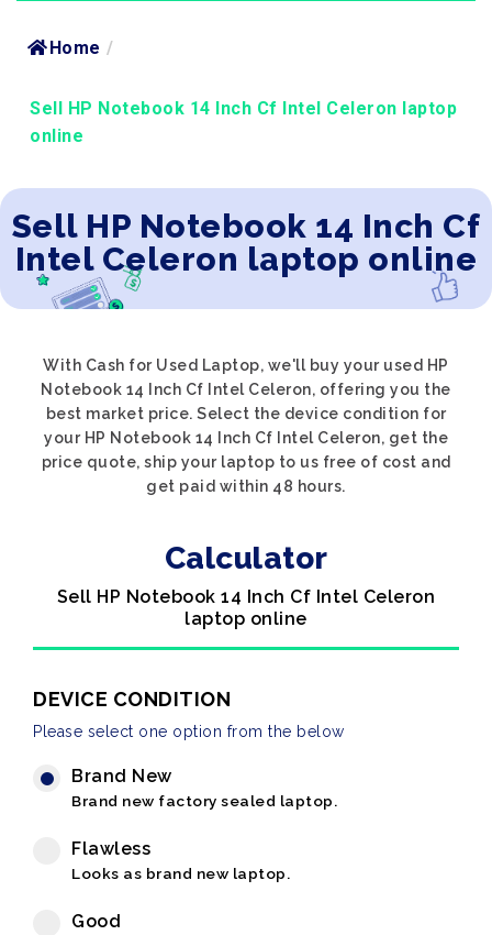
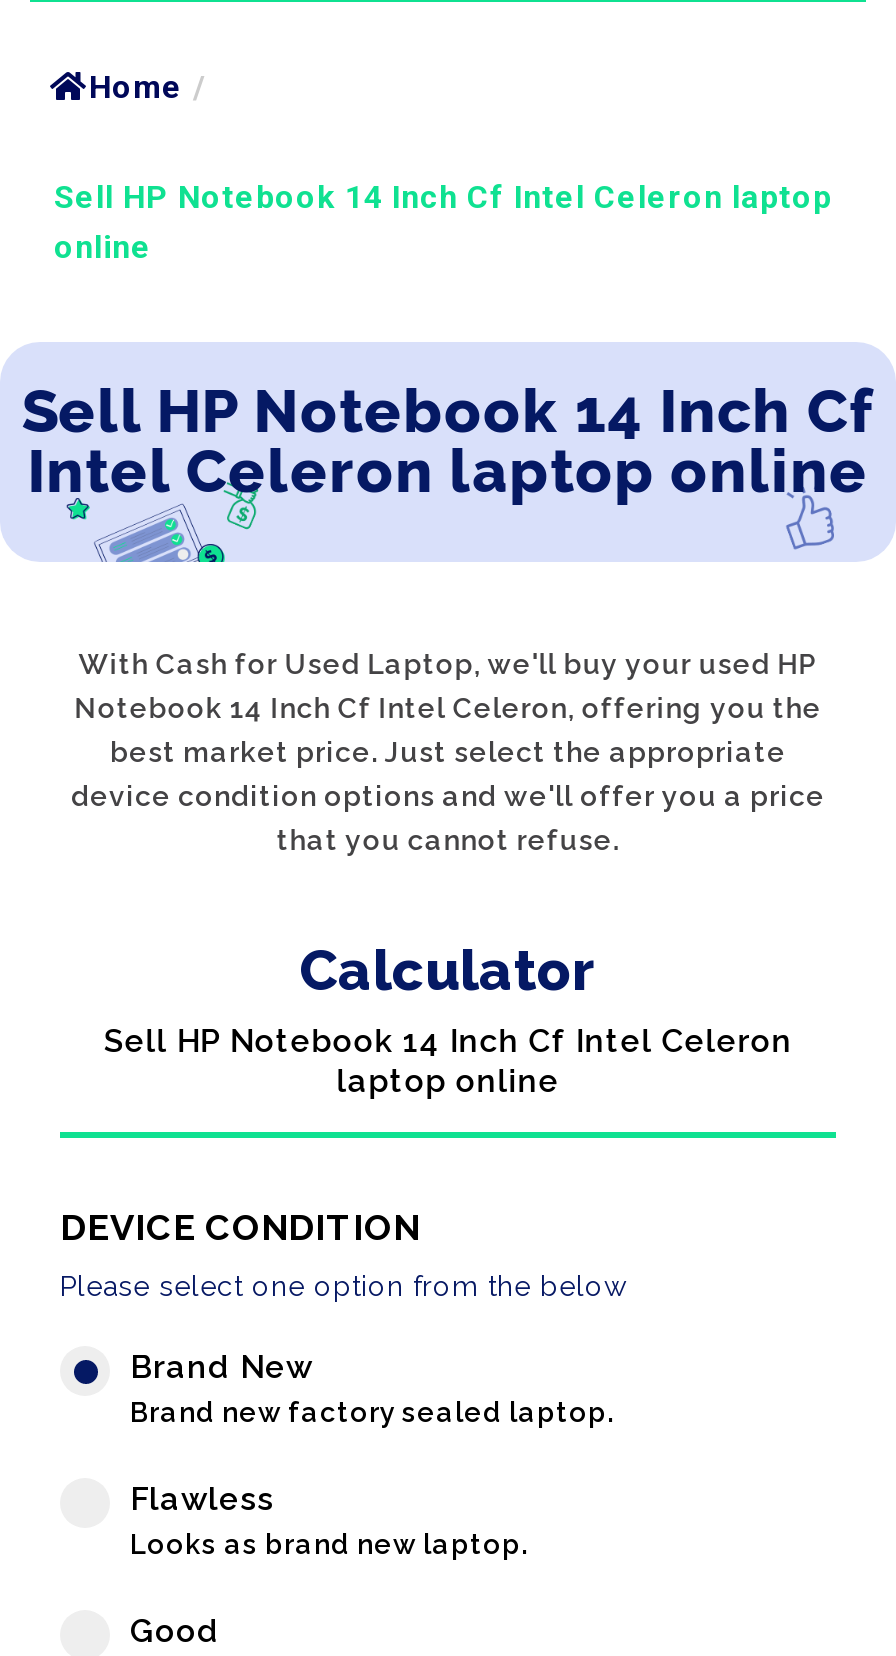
[41,405,451,495] best market price. Select the device condition for | your HP Notebook 14 Inch Cf Intel Celeron, get the | price quote, ship your laptop to us free of cost and | get paid within 48 hours. -> [71,736,825,856] best market price. Just select the appropriate | device condition options and we'll offer you a price | that you cannot refuse.

